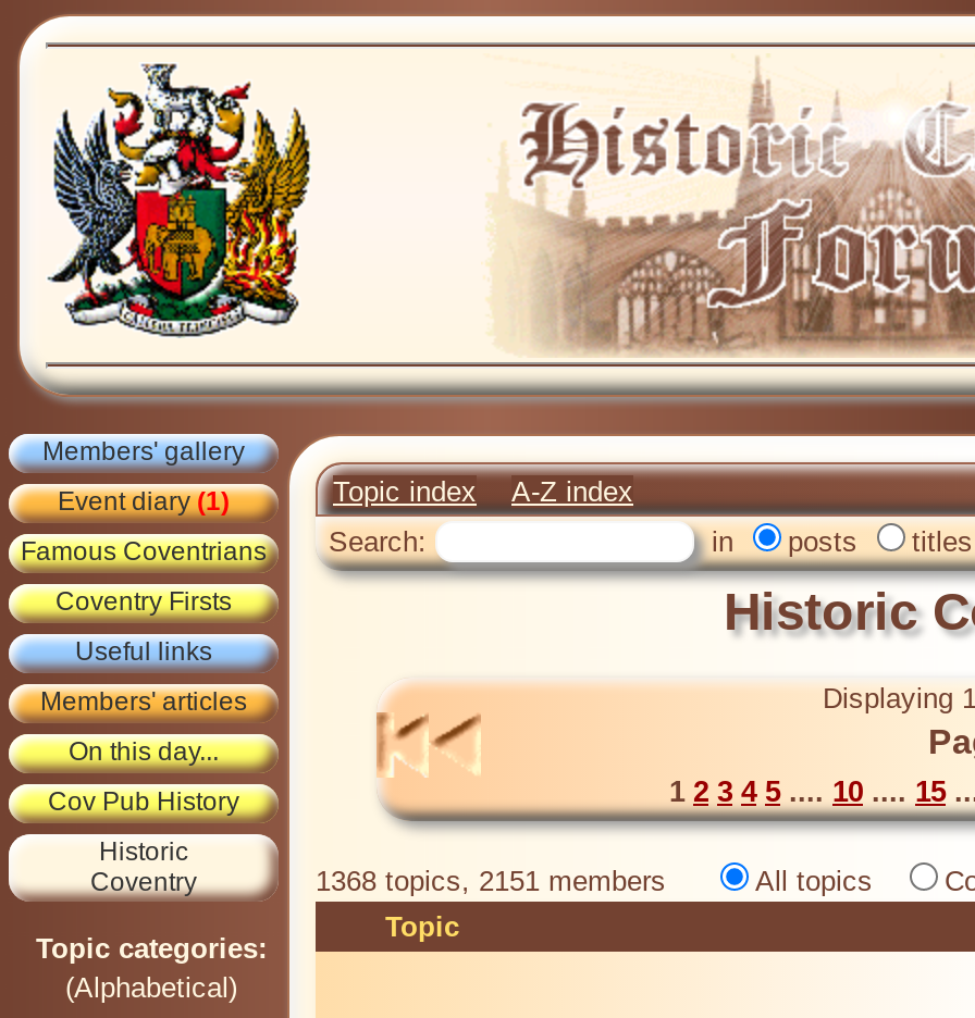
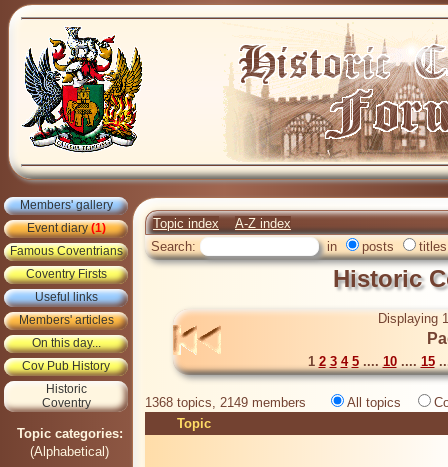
[316,865,709,897] 1368 topics, 2151 members -> [145,395,326,410] 1368 topics, 2149 members

